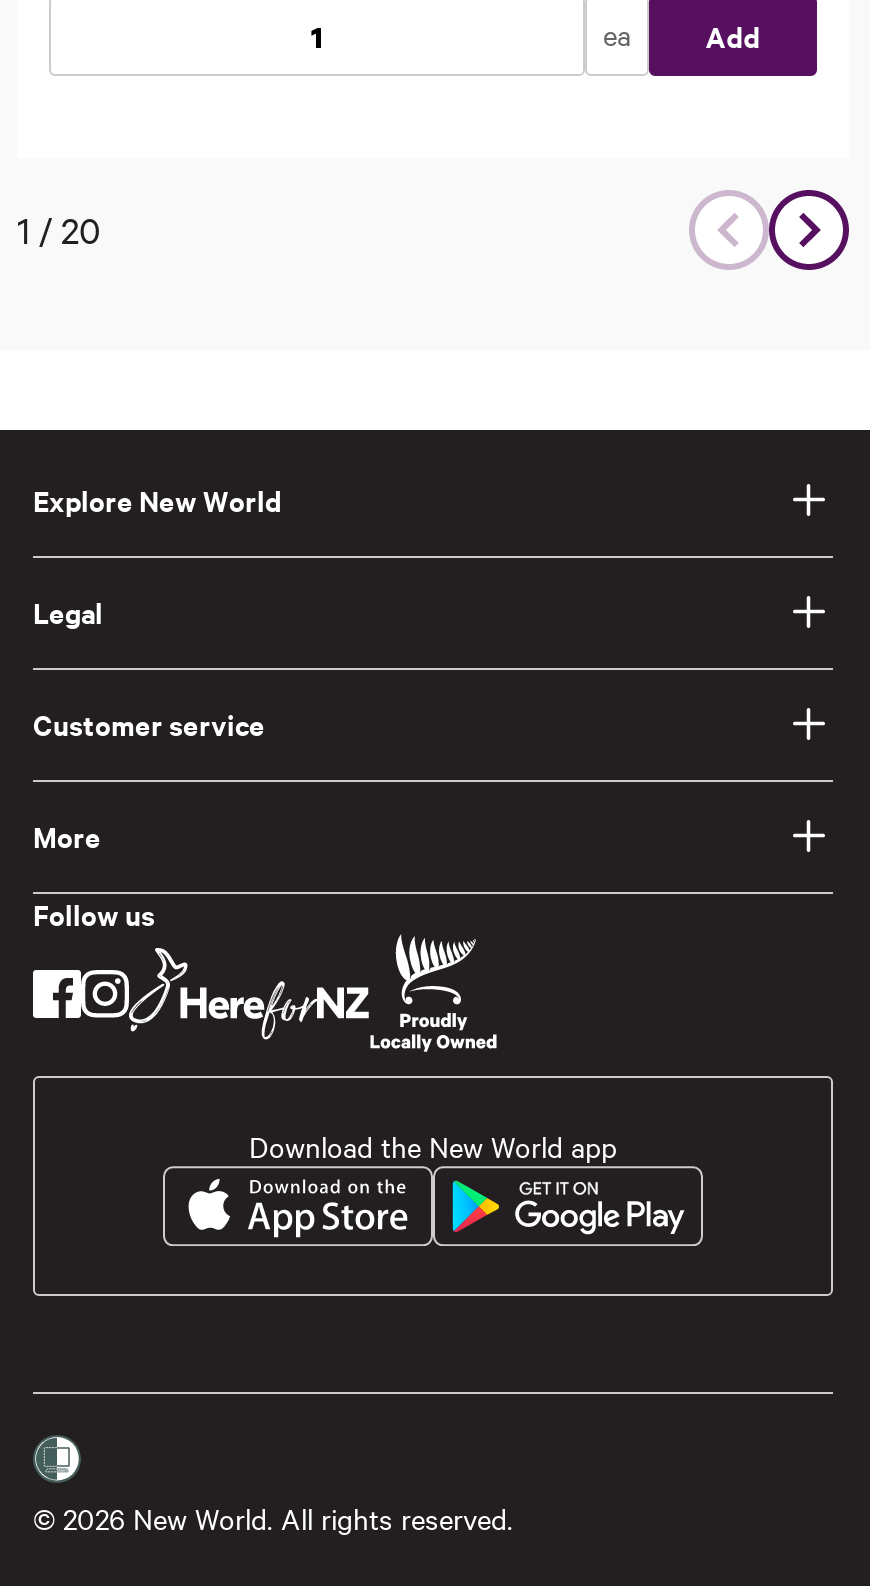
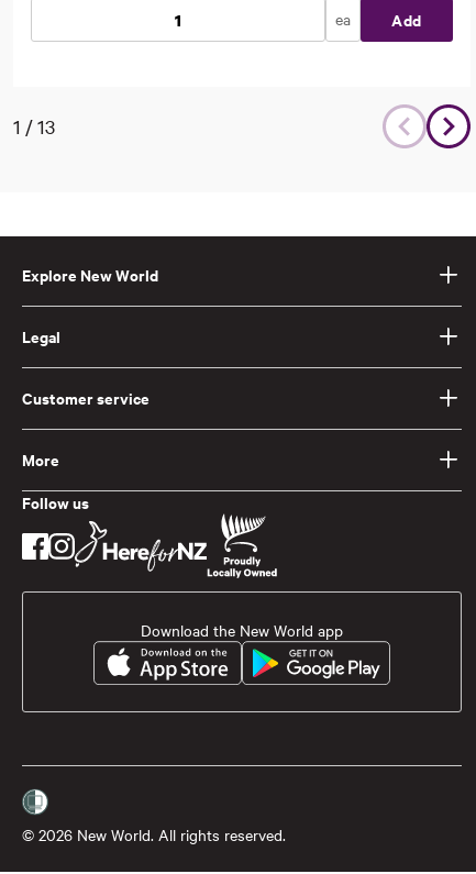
[17,206,101,252] 1 / 20 -> [13,113,55,139] 1 / 13

